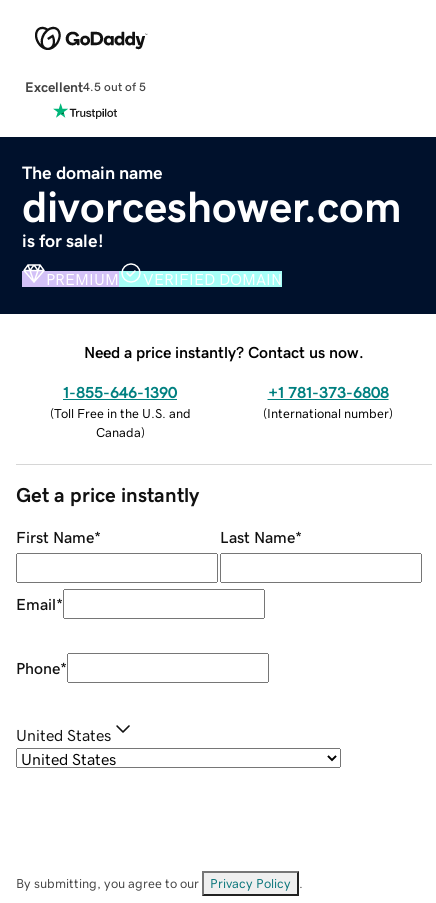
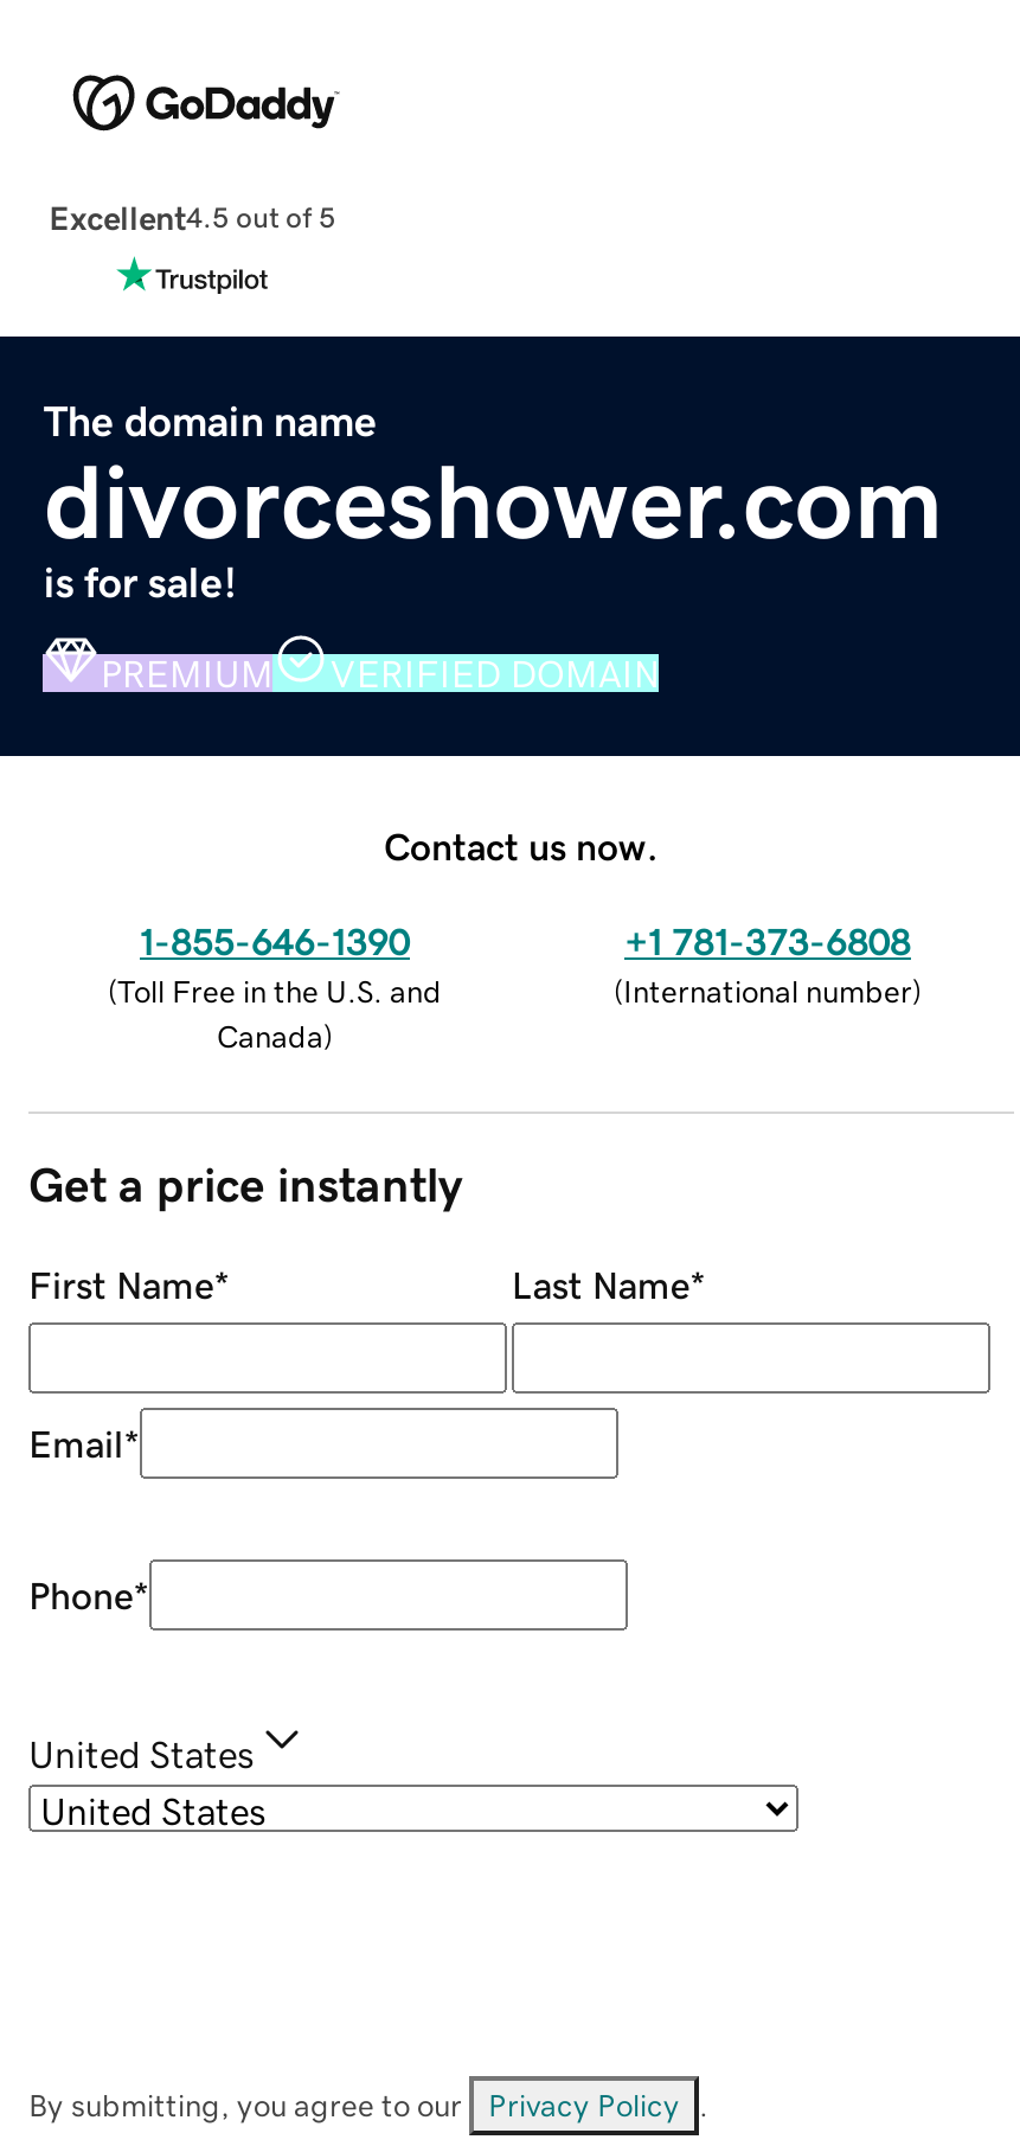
[84,344,364,360] Need a price instantly? Contact us now. -> [384,826,659,864] Contact us now.

